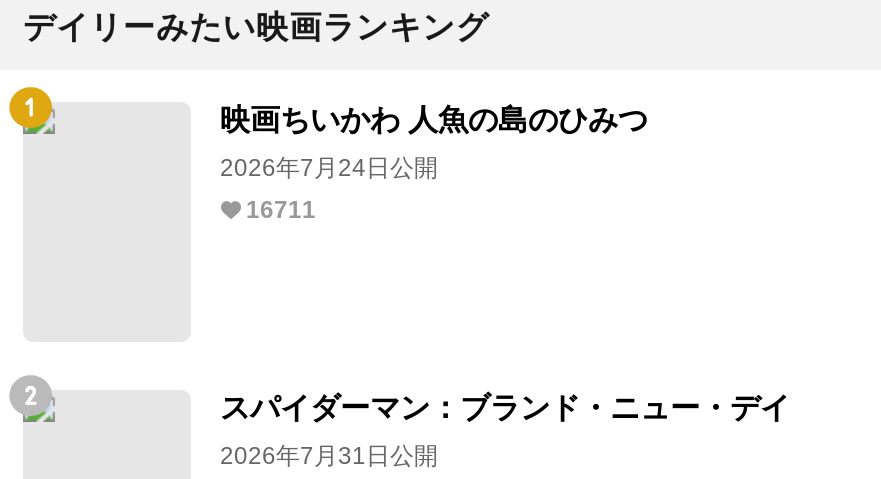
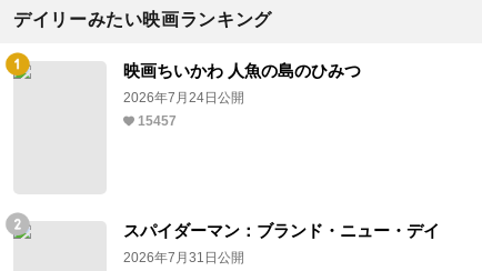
[246,196,316,224] 16711 -> [137,113,176,129] 15457

